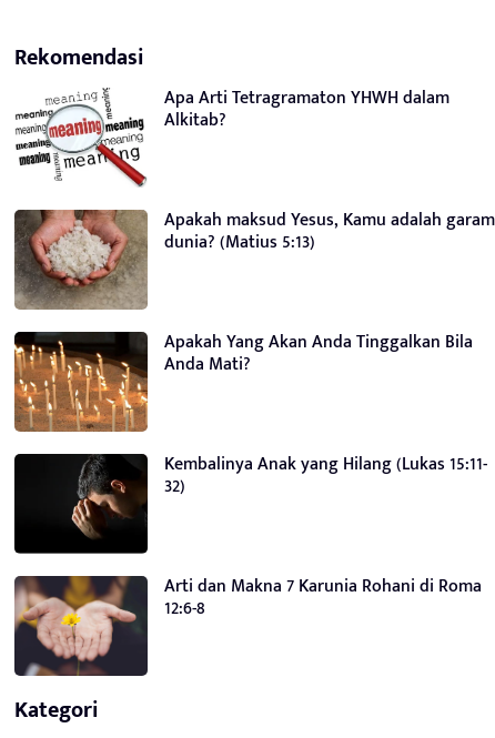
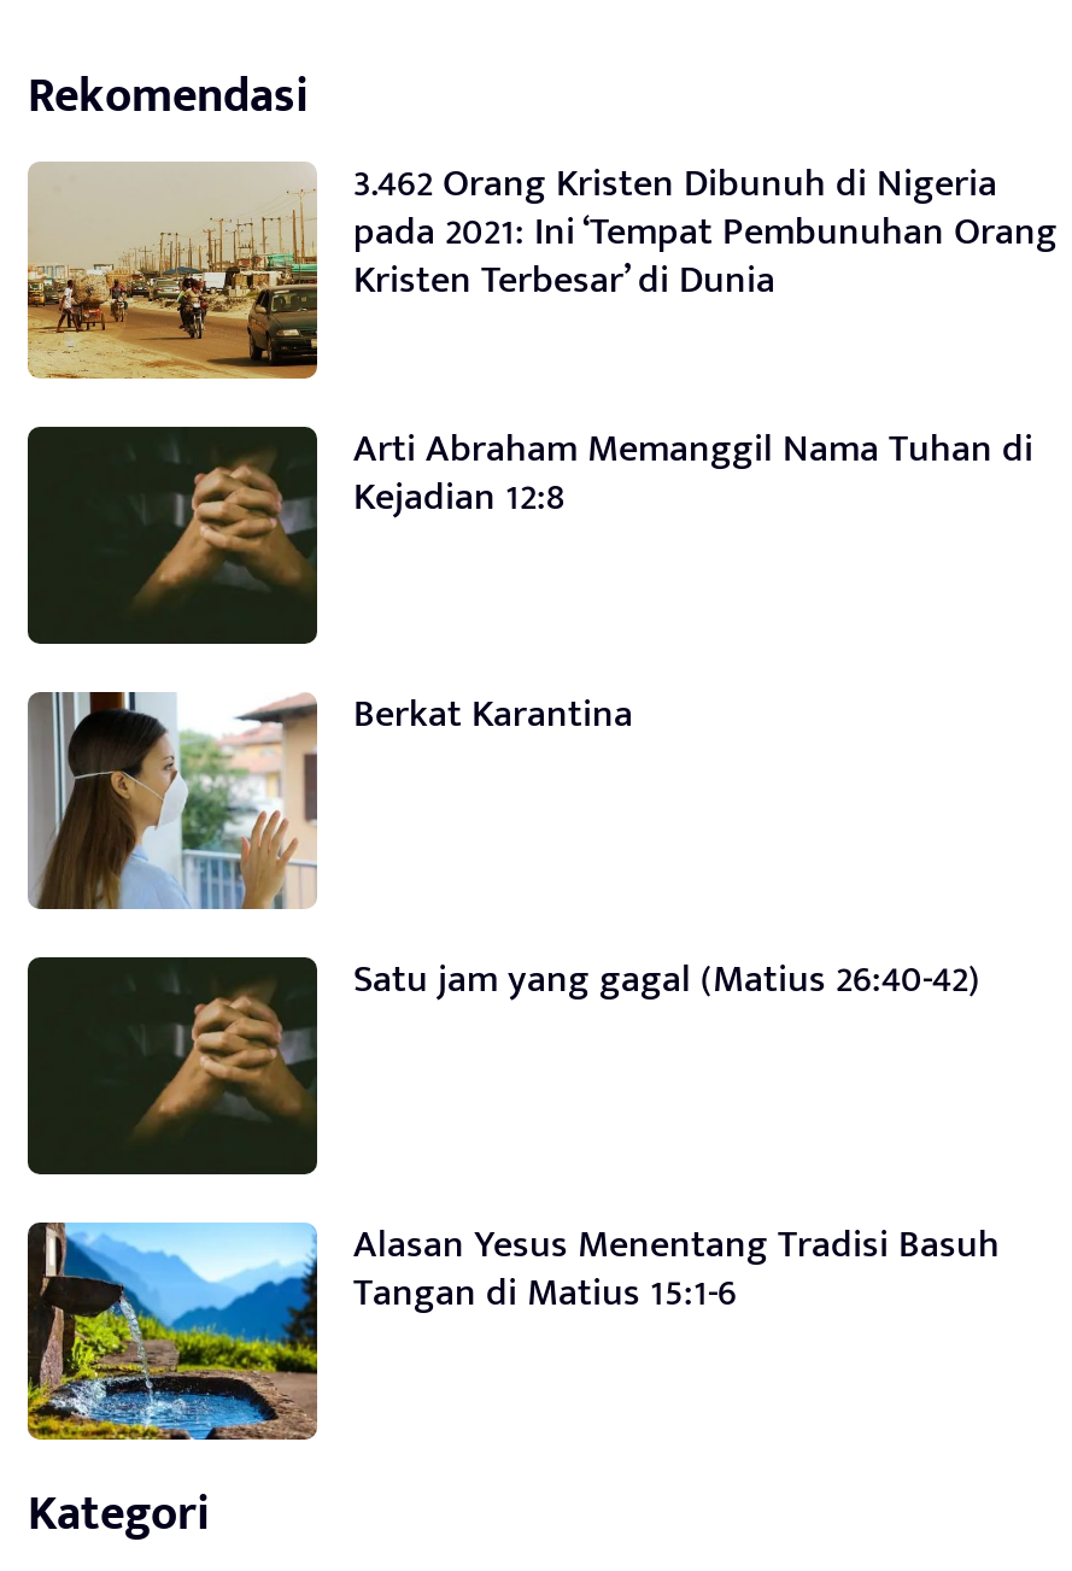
[14,83,449,188] [image] | Apa Arti Tetragramaton YHWH dalam | Alkitab? -> [25,152,1058,381] [image] | 3.462 Orang Kristen Dibunuh di Nigeria | pada 2021: Ini ‘Tempat Pembunuhan Orang | Kristen Terbesar’ di Dunia
[14,205,495,311] [image] | Apakah maksud Yesus, Kamu adalah garam | dunia? (Matius 5:13) -> [25,417,1033,646] [image] | Arti Abraham Memanggil Nama Tuhan di | Kejadian 12:8
[13,327,473,433] [image] | Apakah Yang Akan Anda Tinggalkan Bila | Anda Mati? -> [28,682,633,911] [image] | Berkat Karantina
[17,449,487,550] [image] | Kembalinya Anak yang Hilang (Lukas 15:11- | 32) -> [30,948,980,1167] [image] | Satu jam yang gagal (Matius 26:40-42)
[13,572,482,677] [image] | Arti dan Makna 7 Karunia Rohani di Roma | 12:6-8 -> [25,1213,1000,1442] [image] | Alasan Yesus Menentang Tradisi Basuh | Tangan di Matius 15:1-6

